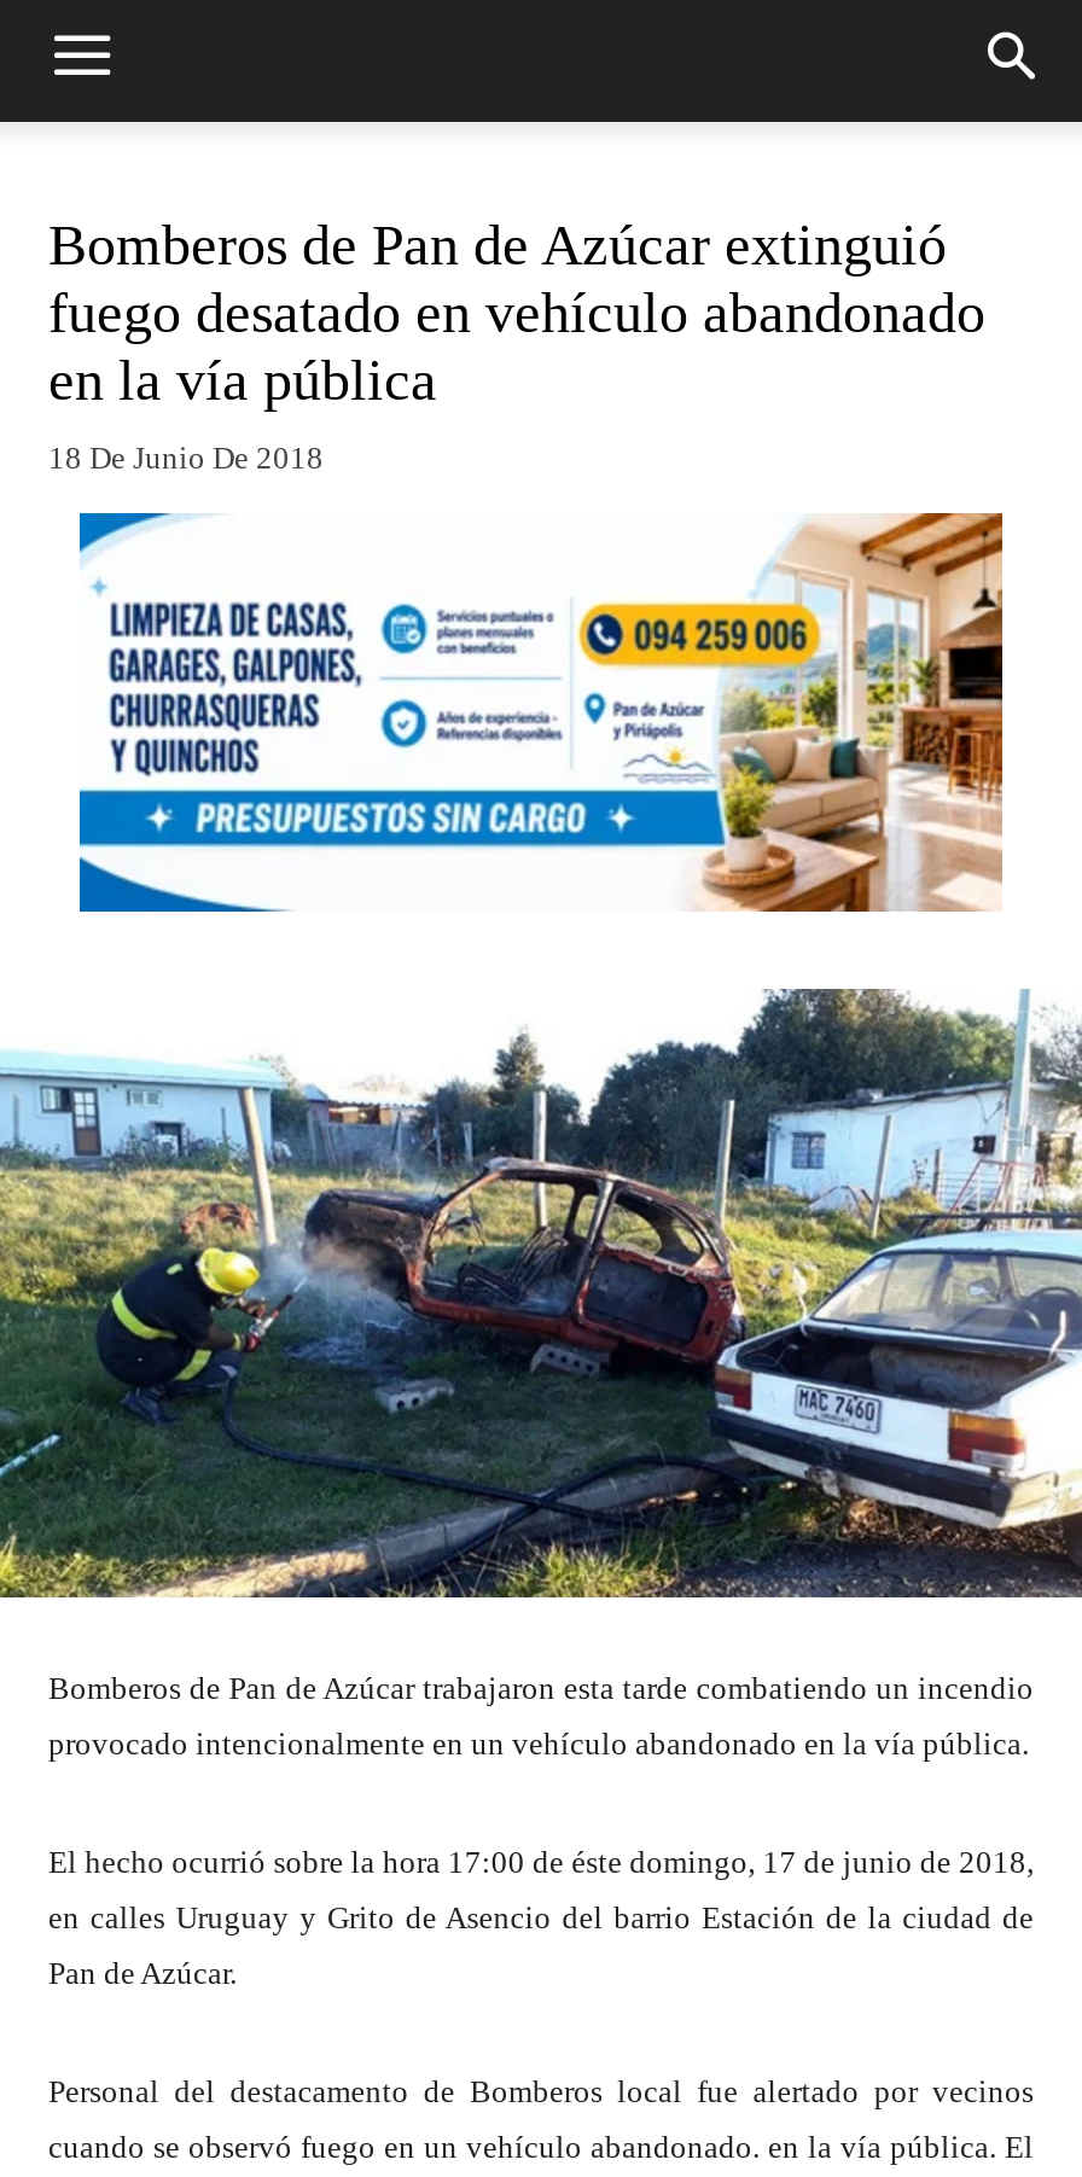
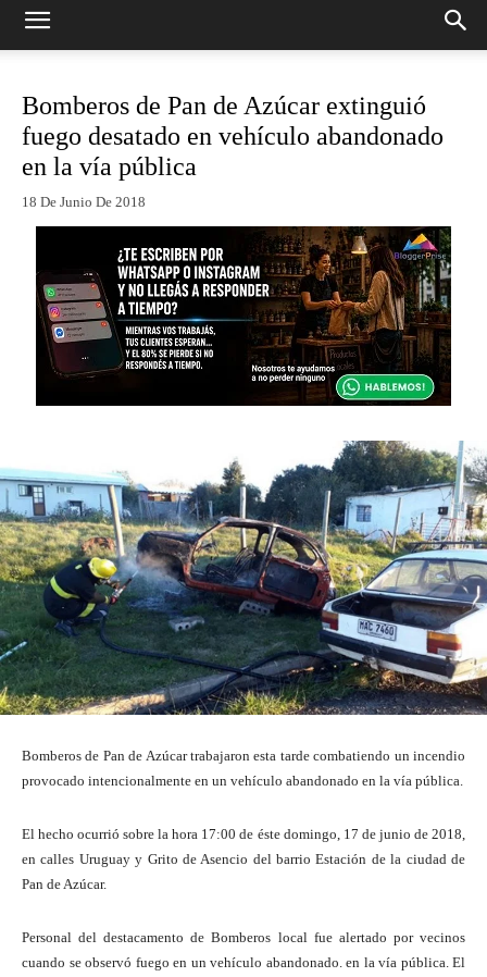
[77,511,1005,914] [image] -> [35,225,452,407] [image]

